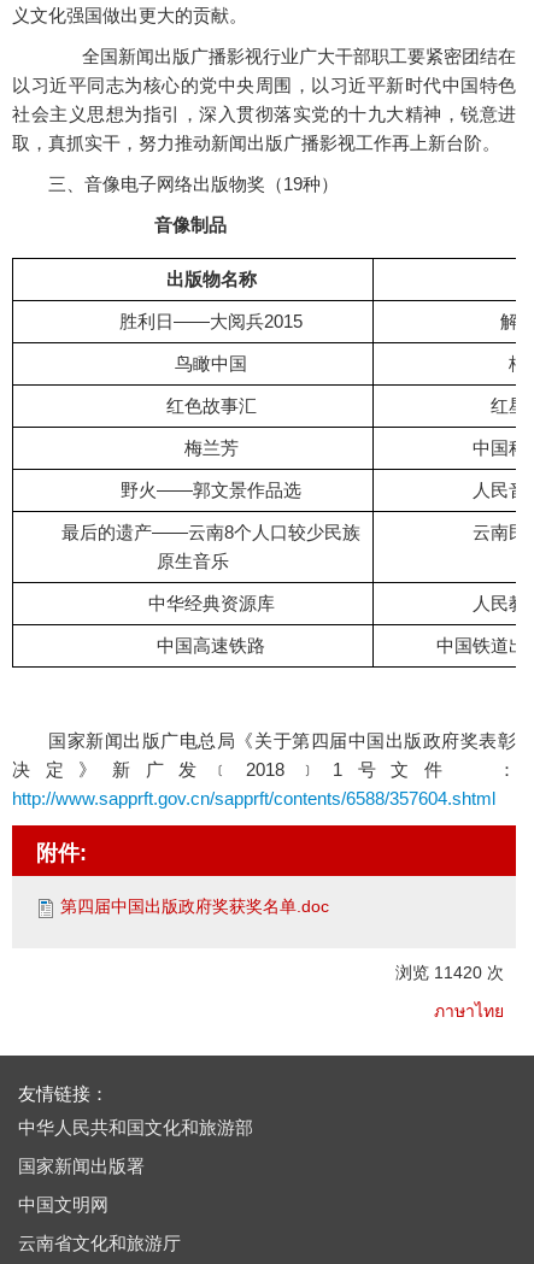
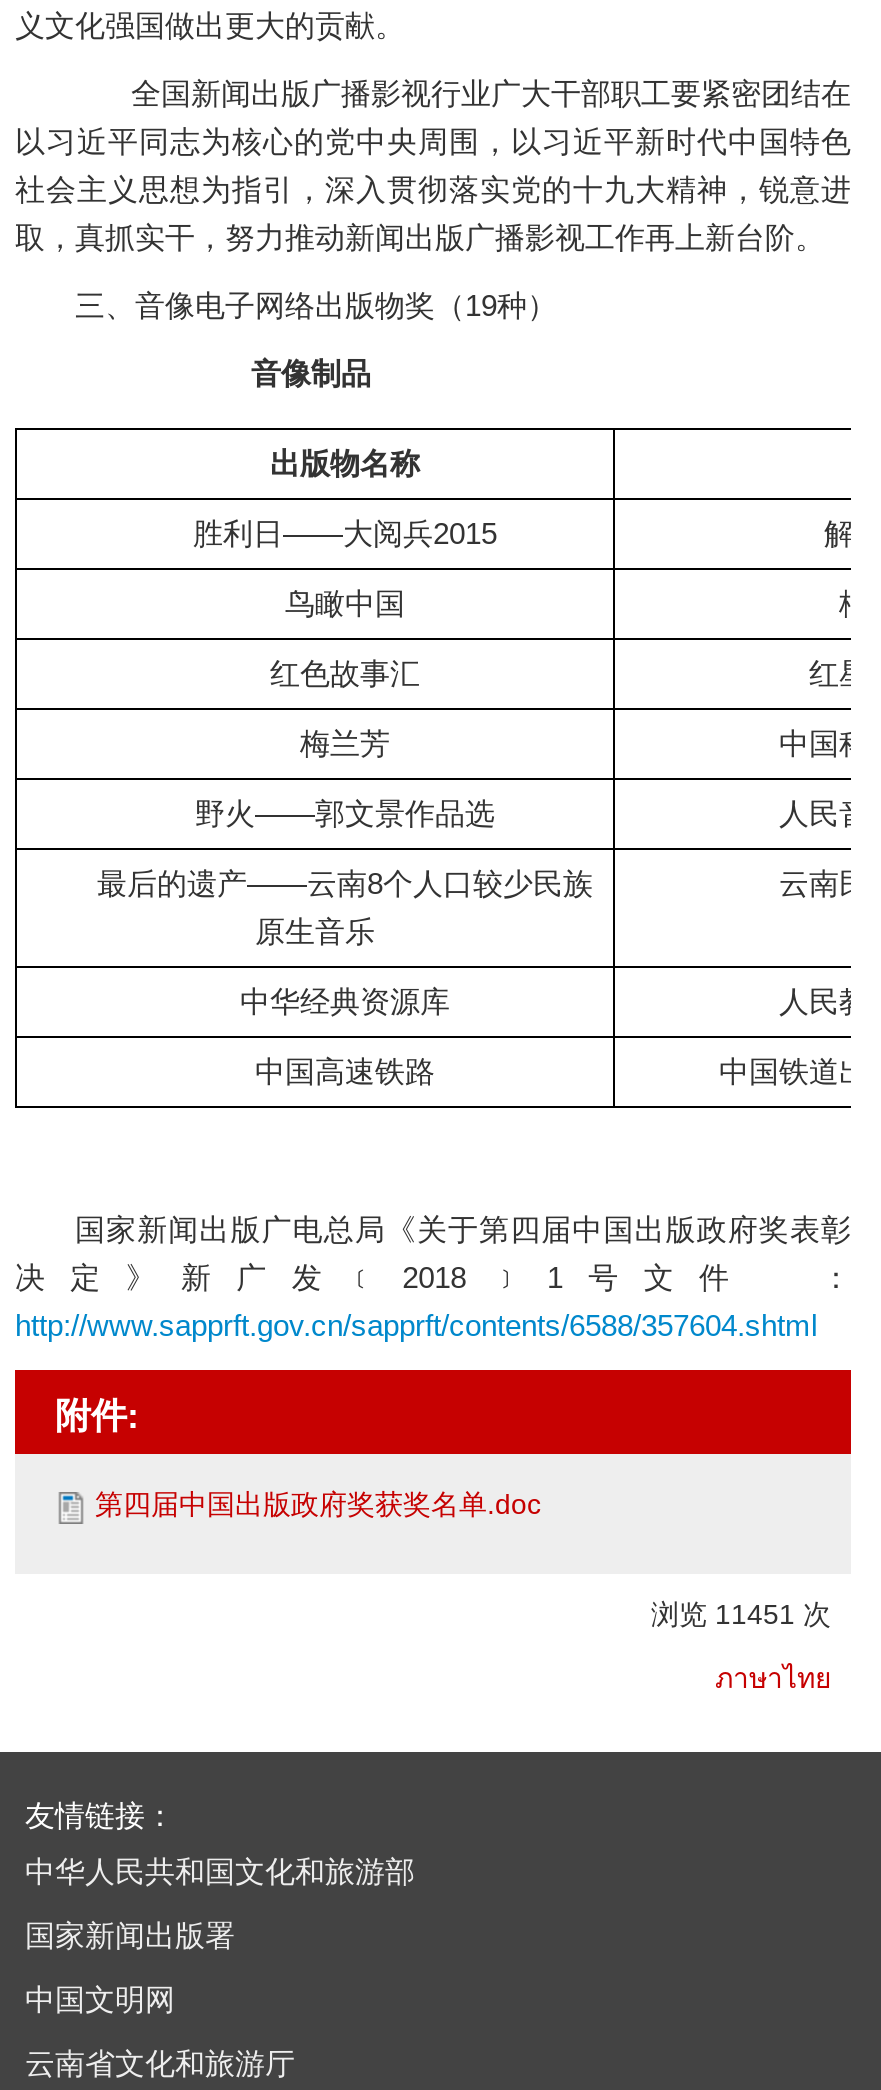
[395,963,504,983] 浏览 11420 次 -> [651,1599,831,1631] 浏览 11451 次

